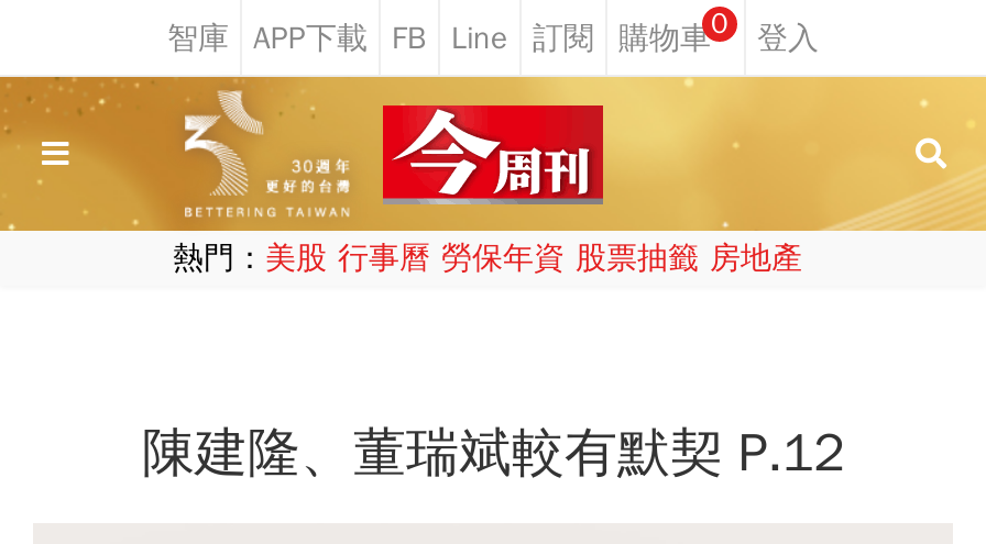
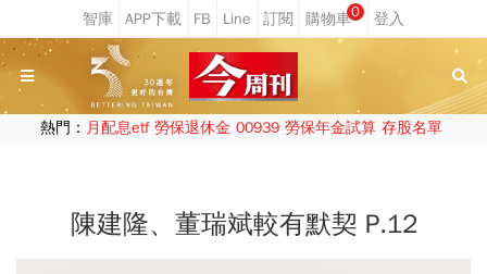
[173,240,802,277] 熱門：美股 行事曆 勞保年資 股票抽籤 房地產 -> [40,119,442,137] 熱門：月配息etf 勞保退休金 00939 勞保年金試算 存股名單

